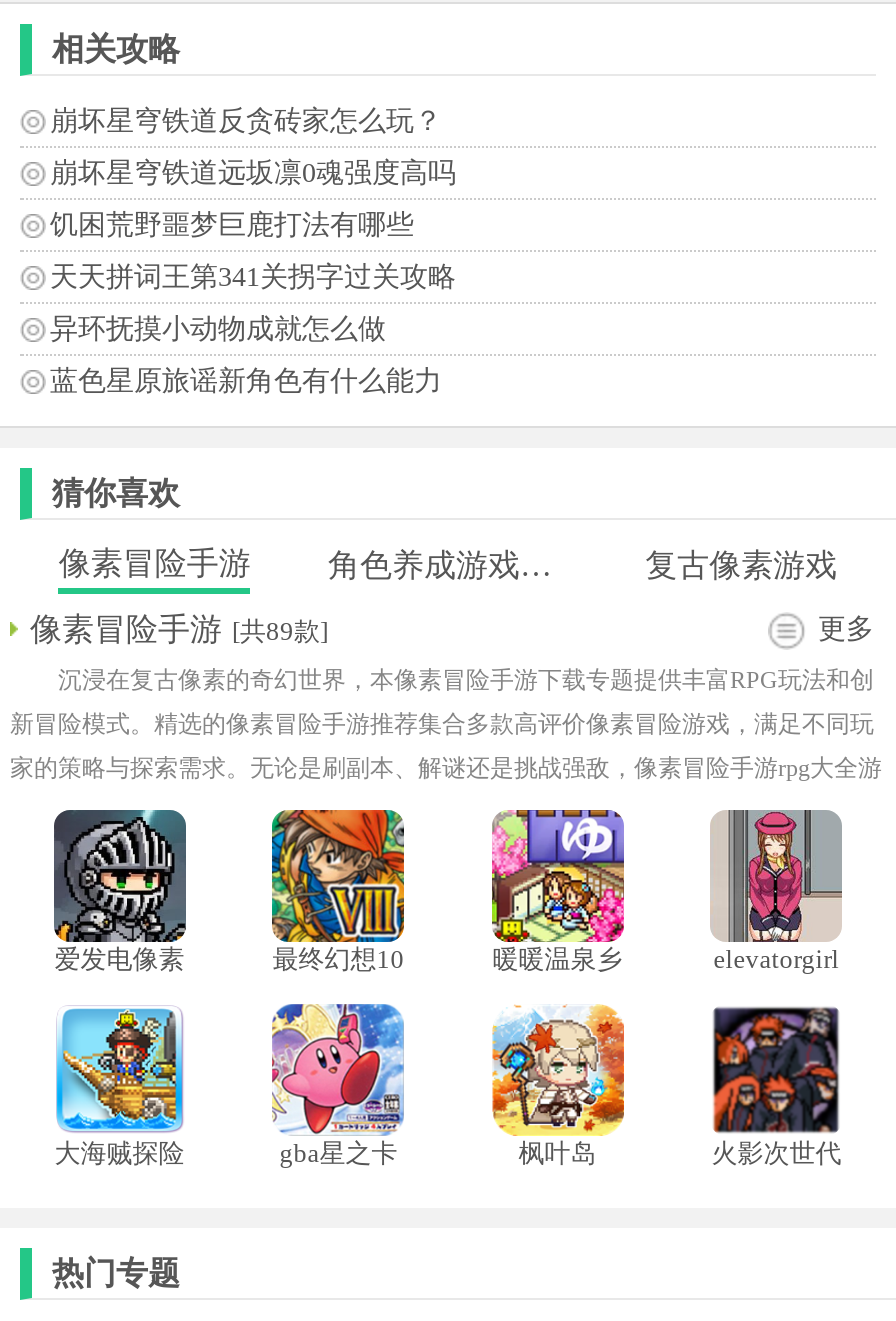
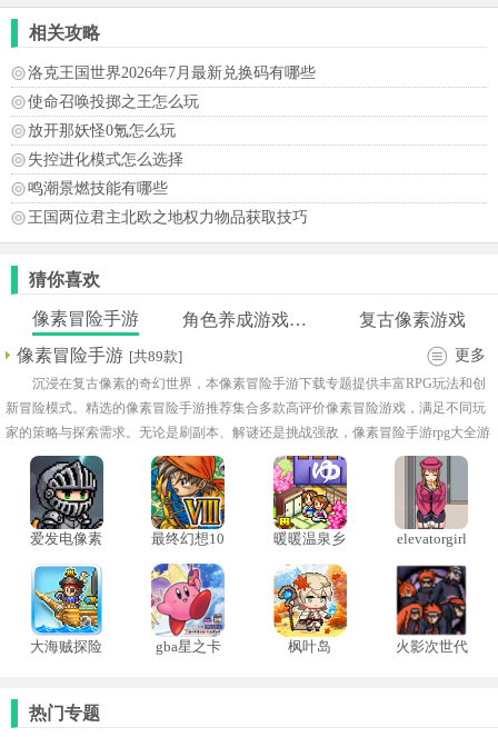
[50,106,442,136] 崩坏星穹铁道反贪砖家怎么玩？ -> [28,64,316,81] 洛克王国世界2026年7月最新兑换码有哪些
[50,158,456,188] 崩坏星穹铁道远坂凛0魂强度高吗 -> [28,93,199,110] 使命召唤投掷之王怎么玩
[50,210,414,240] 饥困荒野噩梦巨鹿打法有哪些 -> [28,122,176,139] 放开那妖怪0氪怎么玩
[50,262,456,292] 天天拼词王第341关拐字过关攻略 -> [28,151,183,168] 失控进化模式怎么选择
[50,314,386,344] 异环抚摸小动物成就怎么做 -> [28,180,168,197] 鸣潮景燃技能有哪些
[50,366,442,396] 蓝色星原旅谣新角色有什么能力 -> [28,209,308,225] 王国两位君主北欧之地权力物品获取技巧

